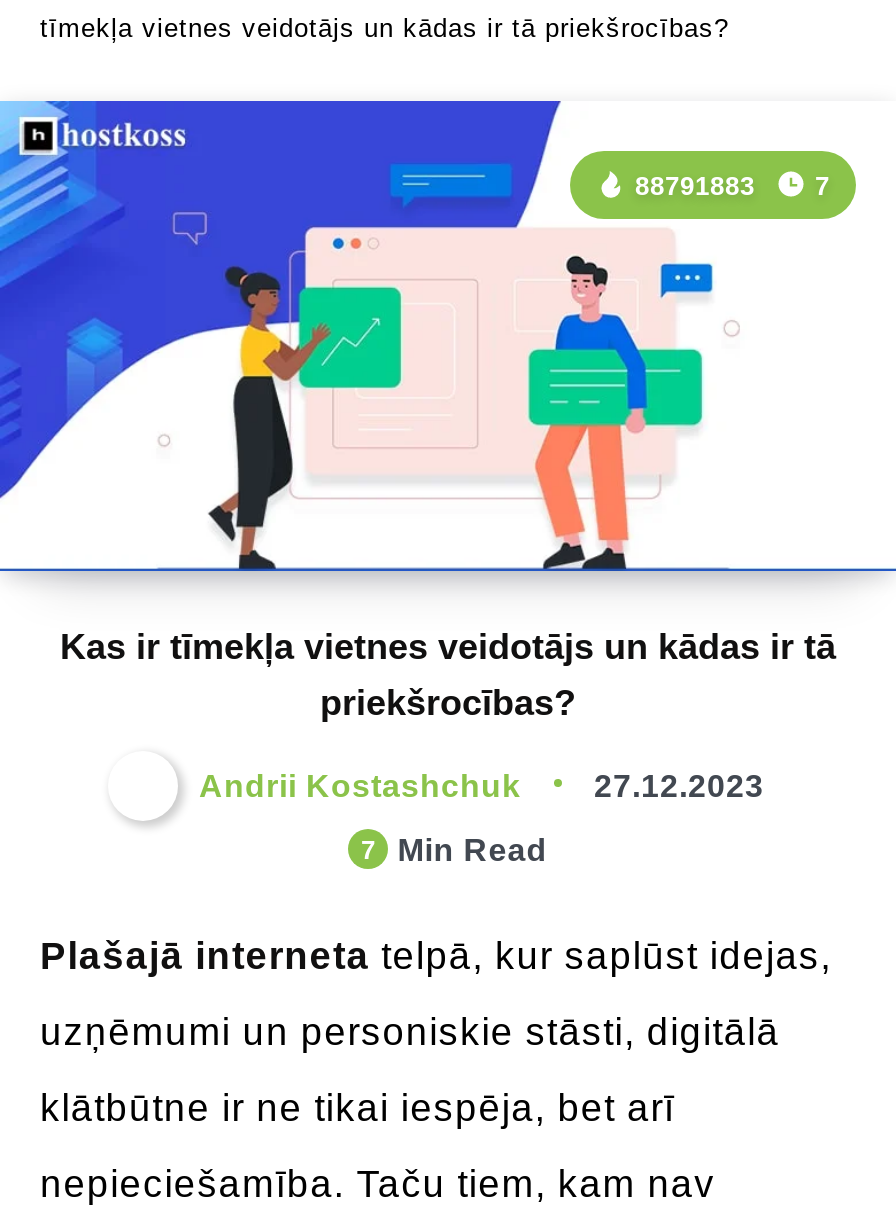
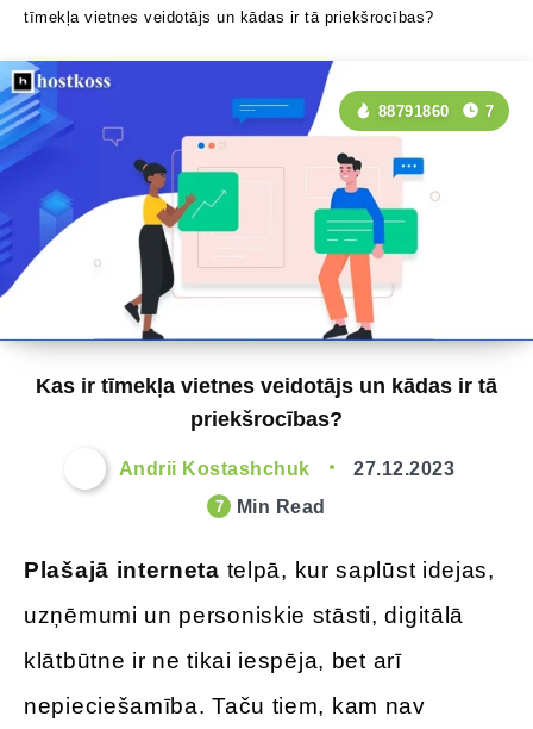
[626,170,830,200] 88791883 7 -> [372,102,494,120] 88791860 7

